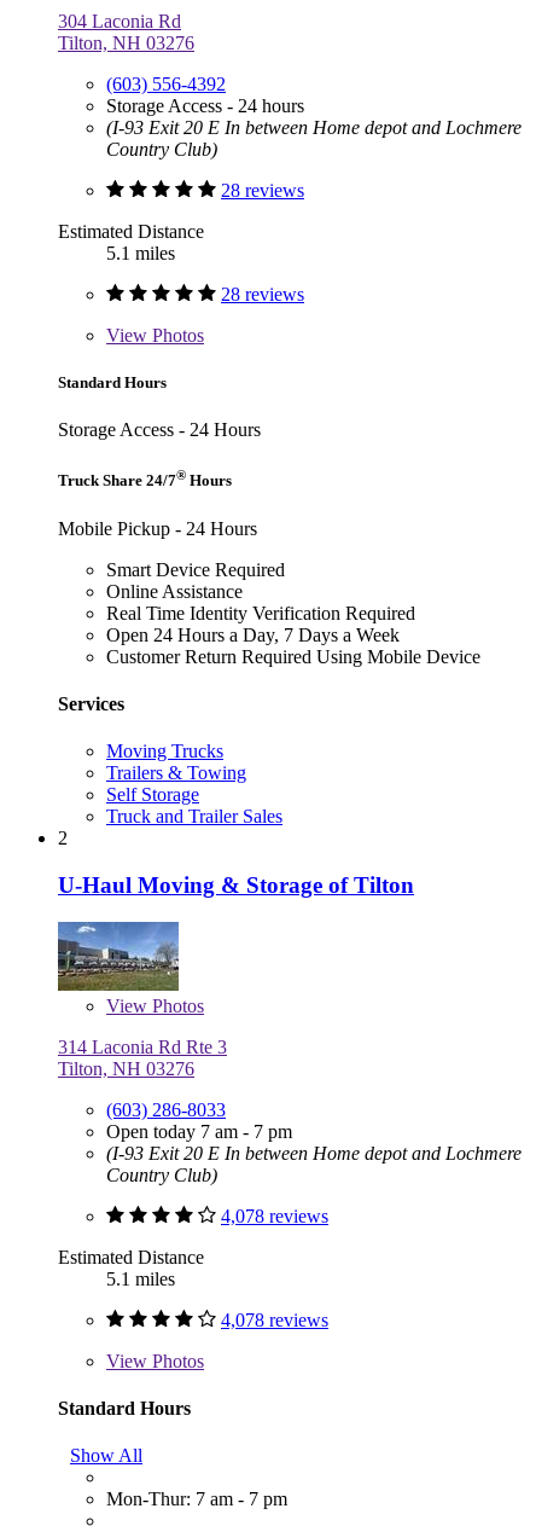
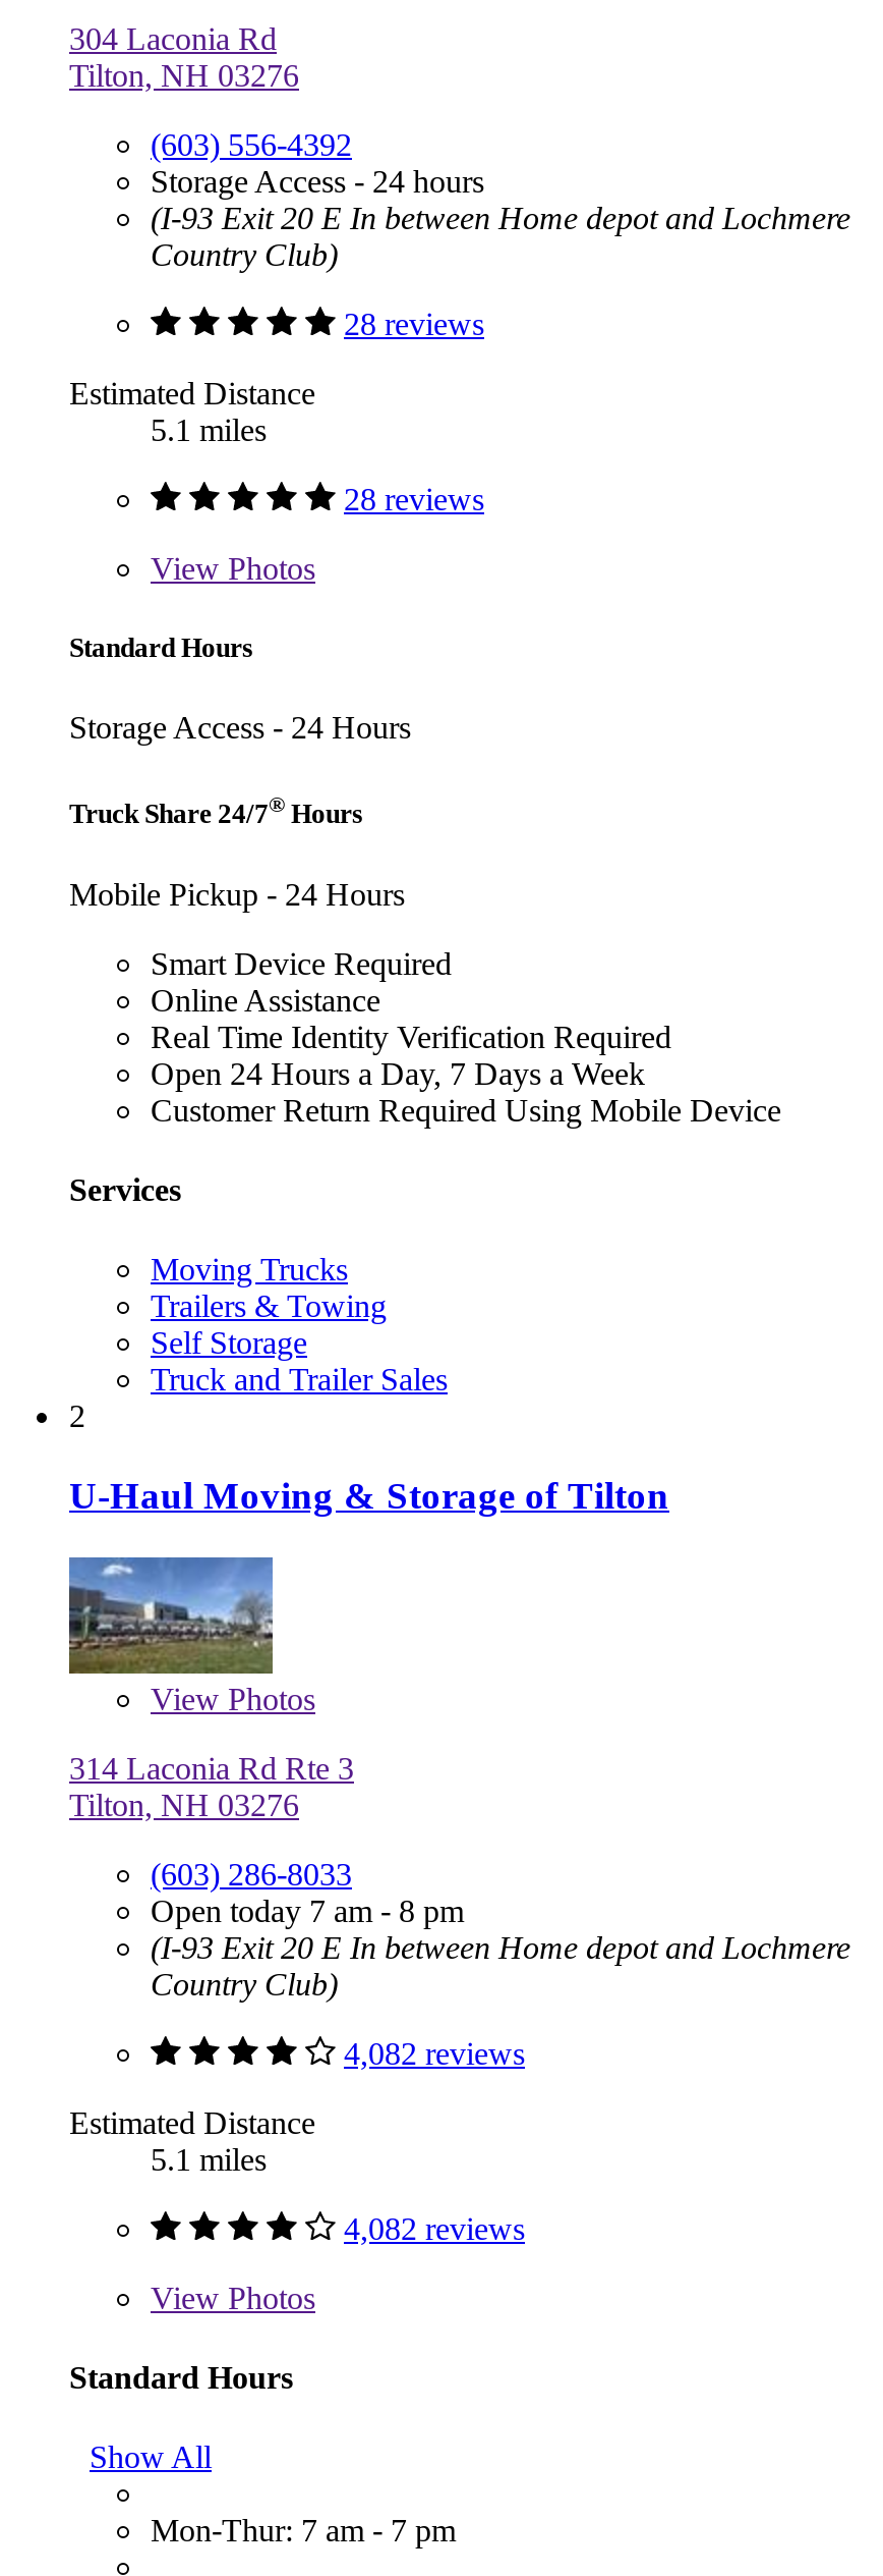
[106,1121,292,1141] Open today 7 am - 7 pm -> [151,1893,464,1927] Open today 7 am - 8 pm
[221,1205,328,1226] 4,078 reviews -> [344,2035,525,2070] 4,082 reviews
[221,1309,328,1330] 4,078 reviews -> [344,2211,525,2245] 4,082 reviews

